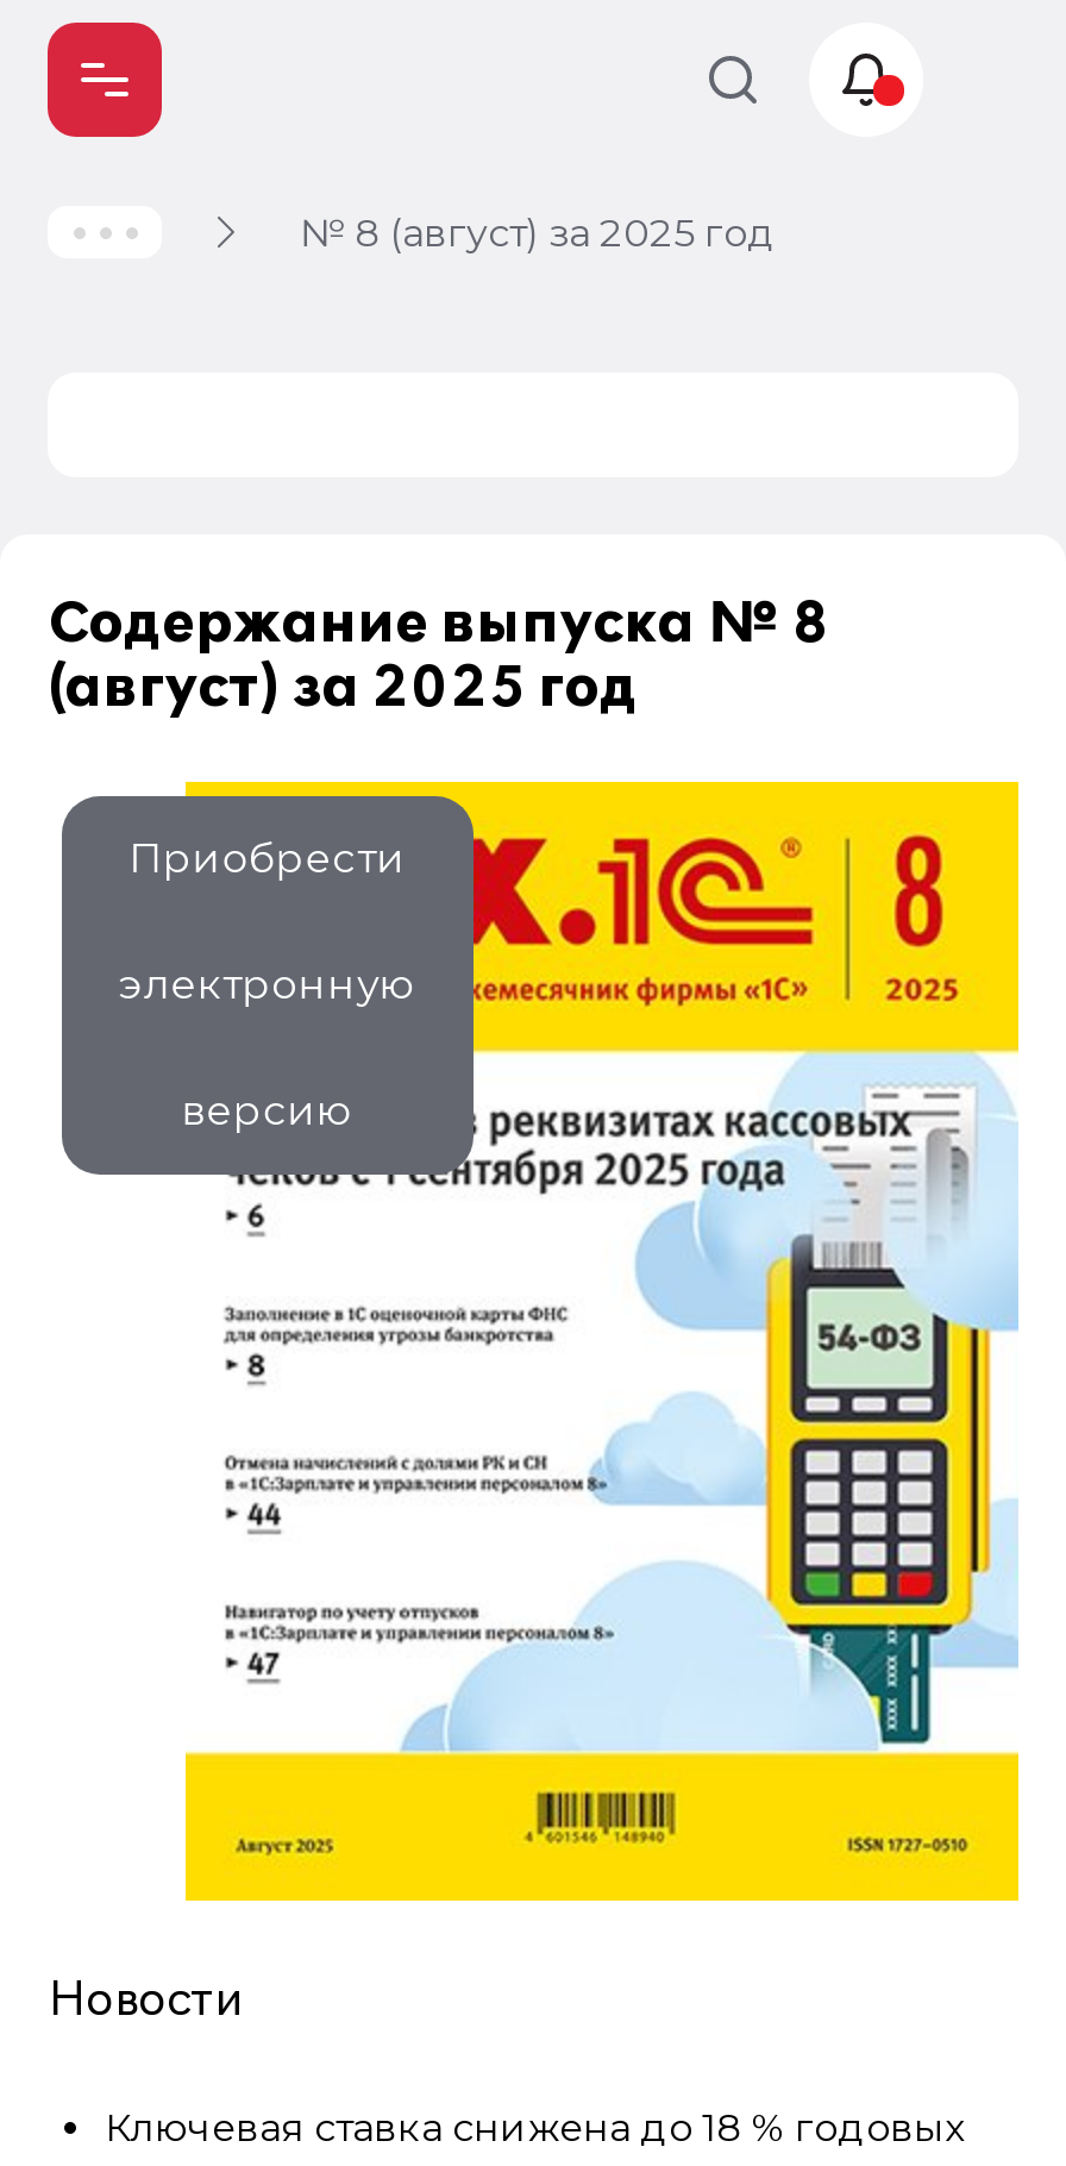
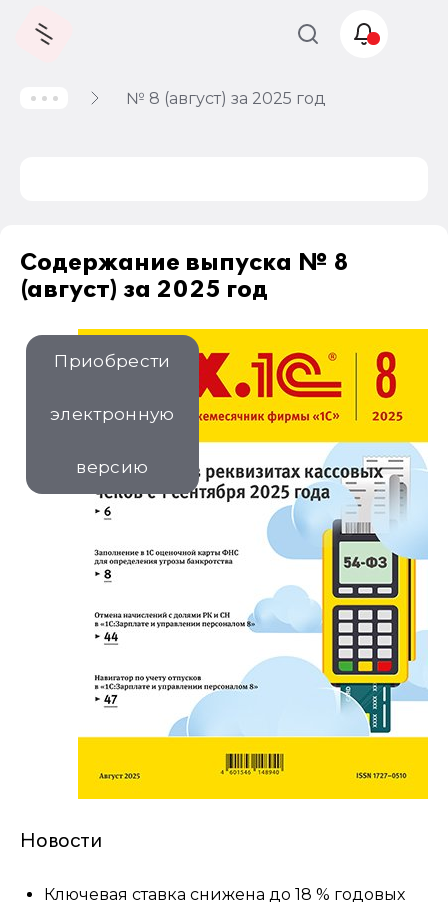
[45,20,164,139] [image] -> [20,10,68,58] [image]

